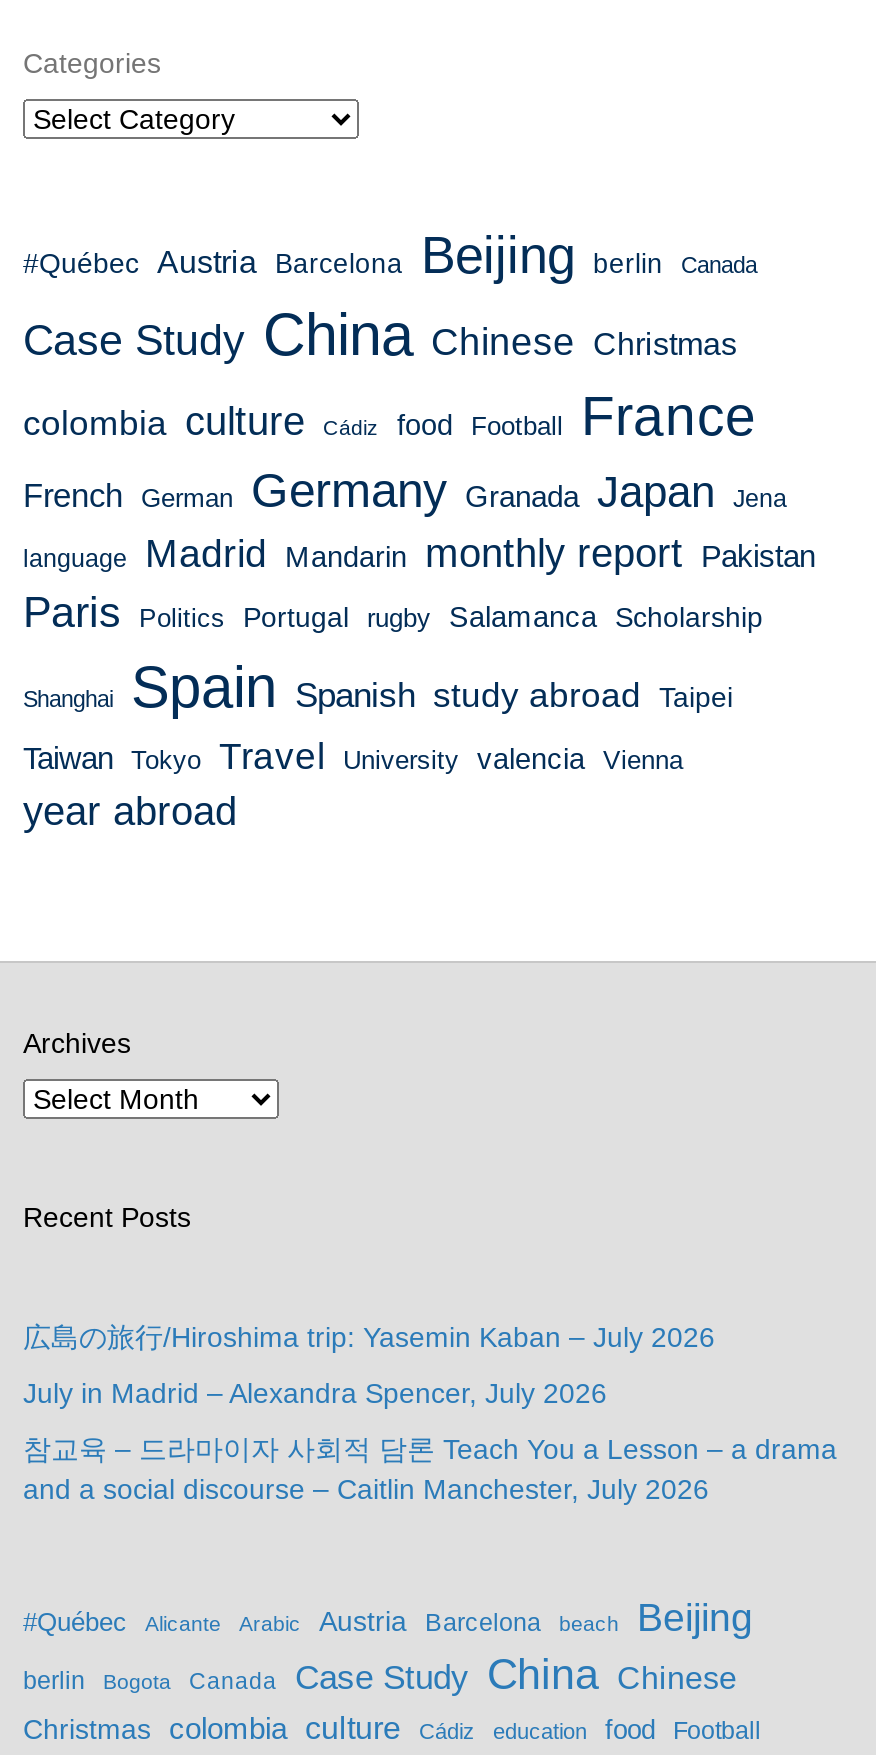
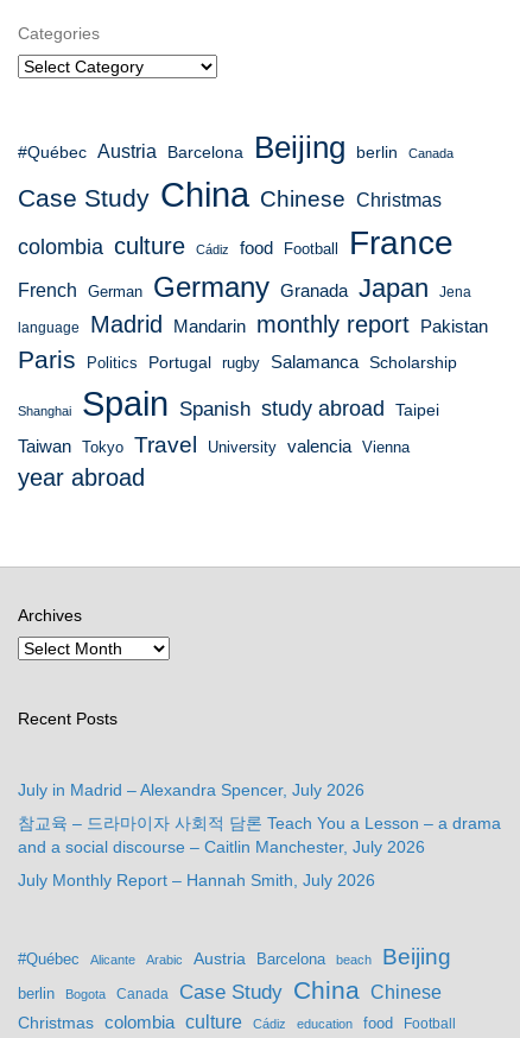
[23,1322,715,1354] 広島の旅行/Hiroshima trip: Yasemin Kaban – July 2026 -> none
moved [23,1378,837,1506] -> [18,781,501,857]: July in Madrid – Alexandra Spencer, July 2026 | 참교육 – 드라마이자 사회적 담론 Teach You a Lesson – a drama | and a social discourse – Caitlin Manchester, July 2026
none -> [18,871,375,890] July Monthly Report – Hannah Smith, July 2026

